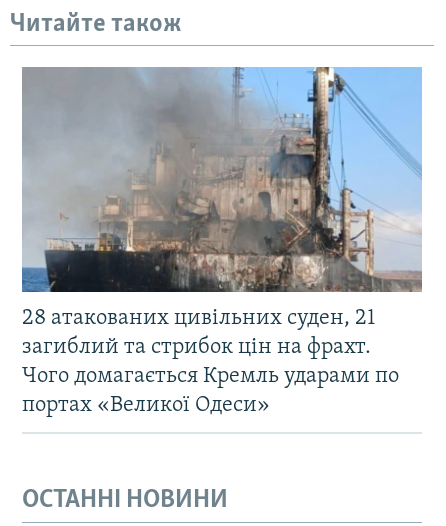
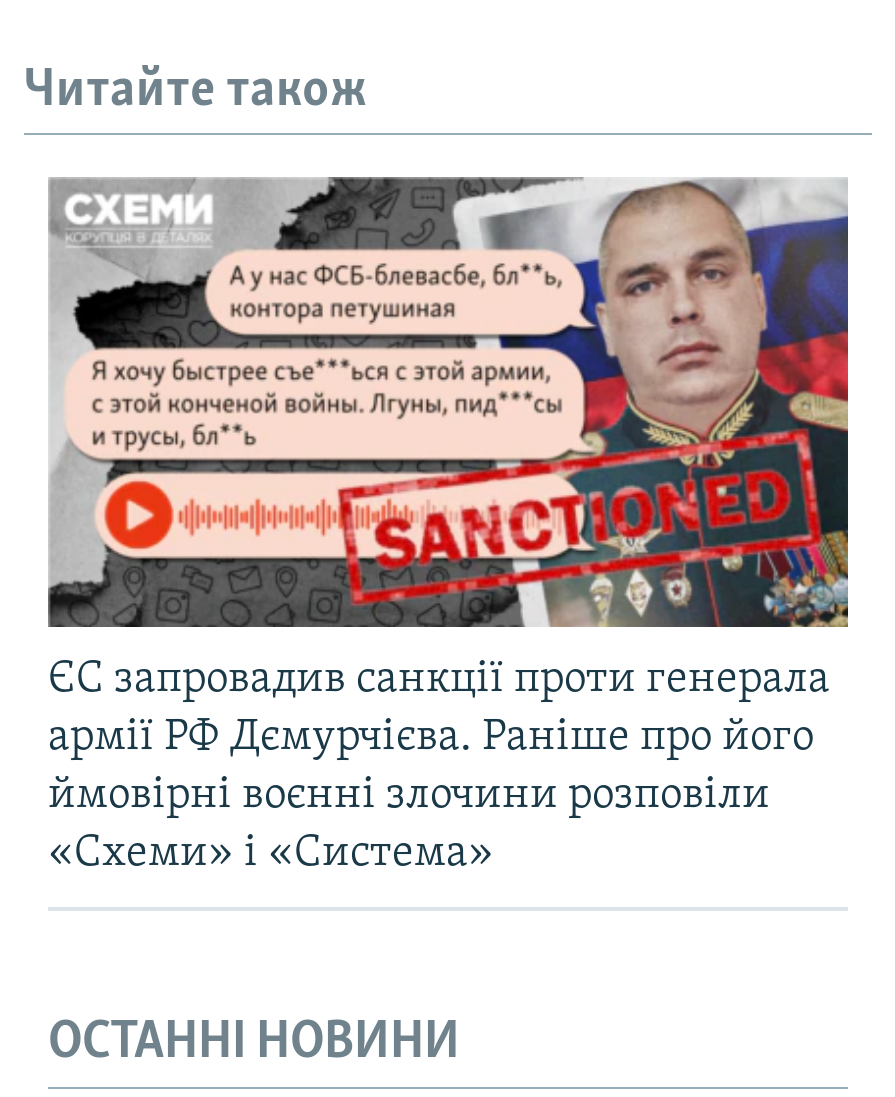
[22,66,423,417] [image] | 28 атакованих цивільних суден, 21 | загиблий та стрибок цін на фрахт. | Чого домагається Кремль ударами по | портах «Великої Одеси» -> [48,175,850,878] [image] | ЄС запровадив санкції проти генерала | армії РФ Дємурчієва. Раніше про його | ймовірні воєнні злочини розповіли | «Схеми» і «Система»

